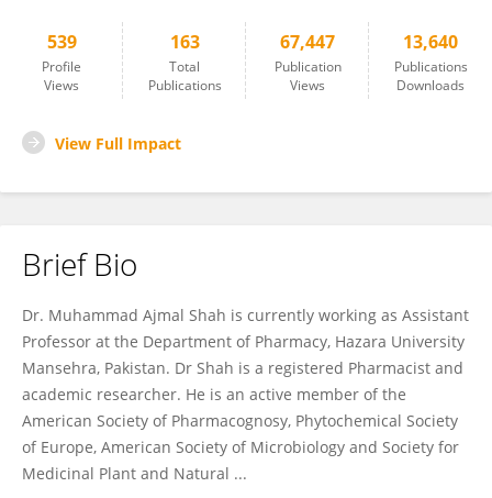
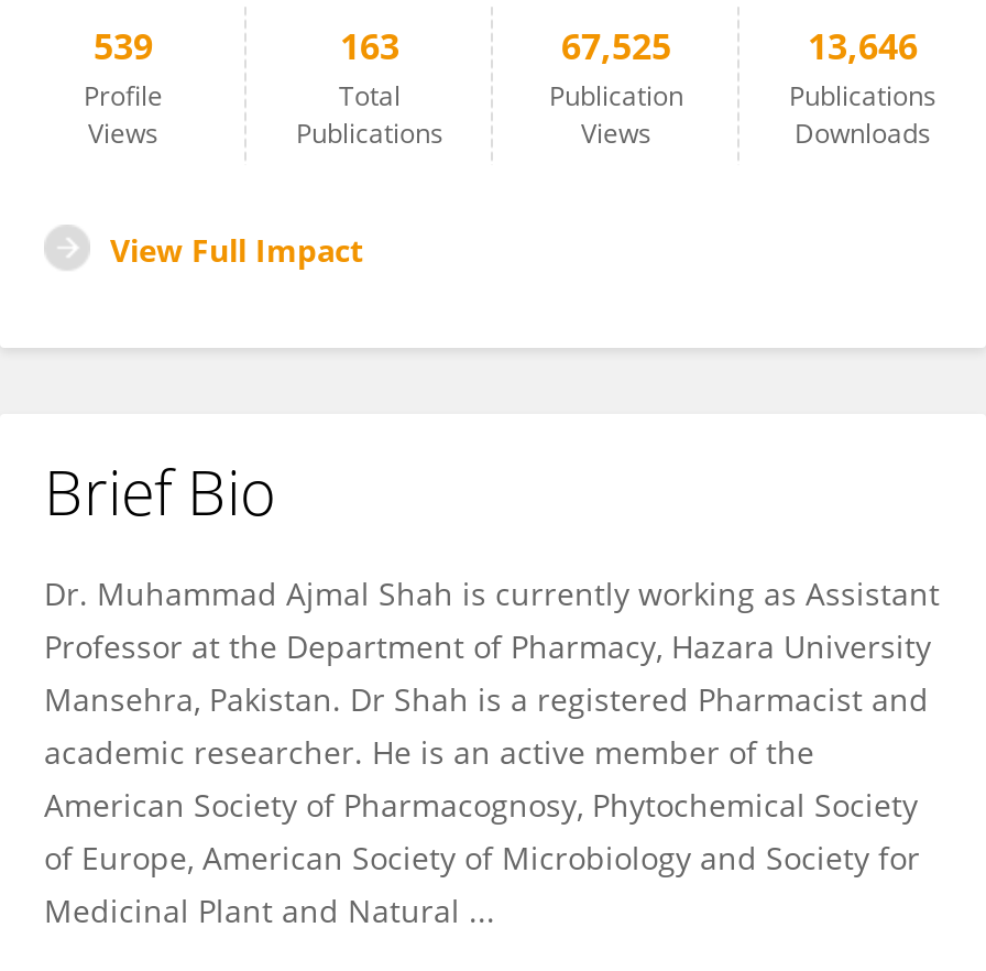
[280,30,335,54] 67,447 -> [561,22,671,70] 67,525
[403,30,458,54] 13,640 -> [808,22,918,70] 13,646

